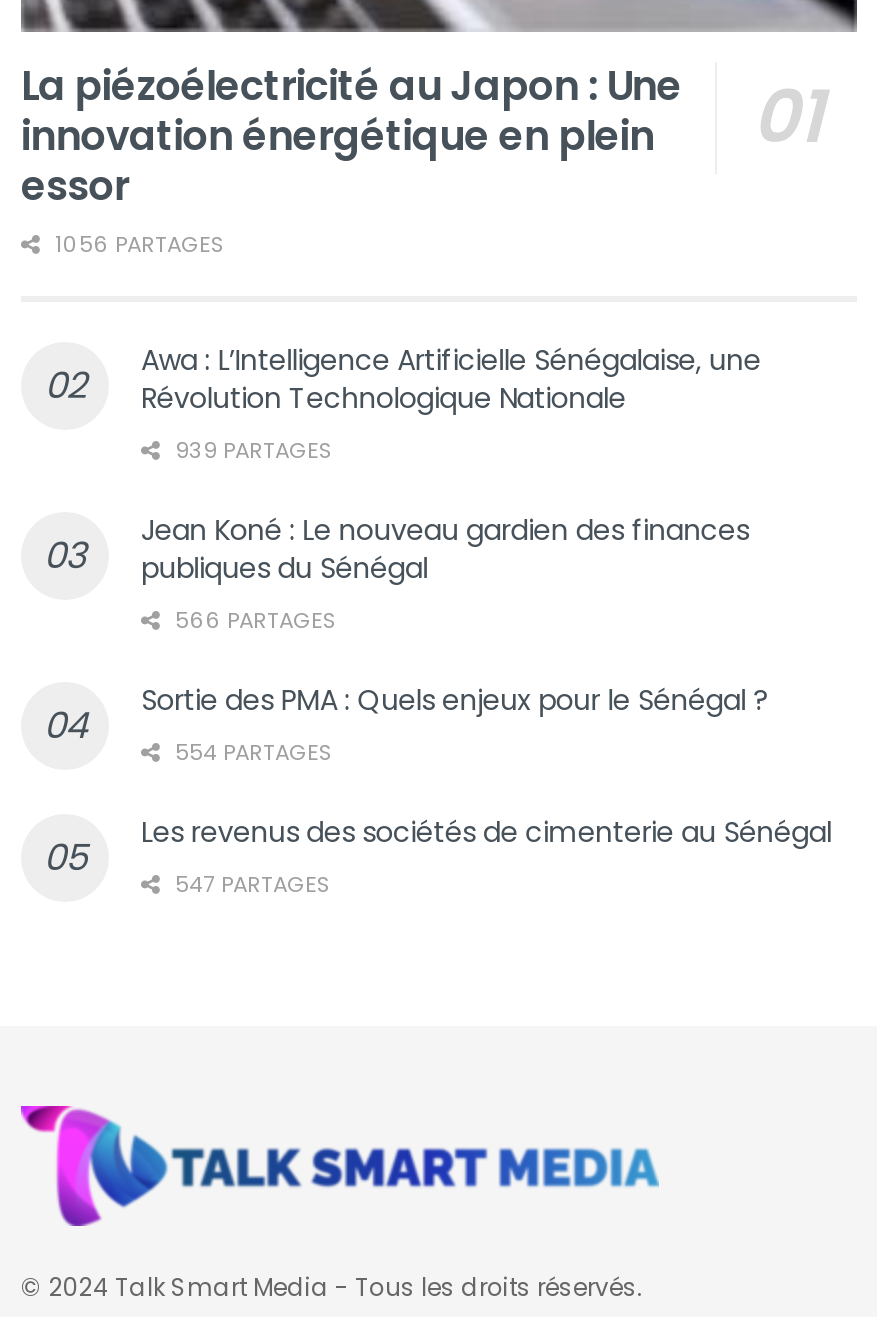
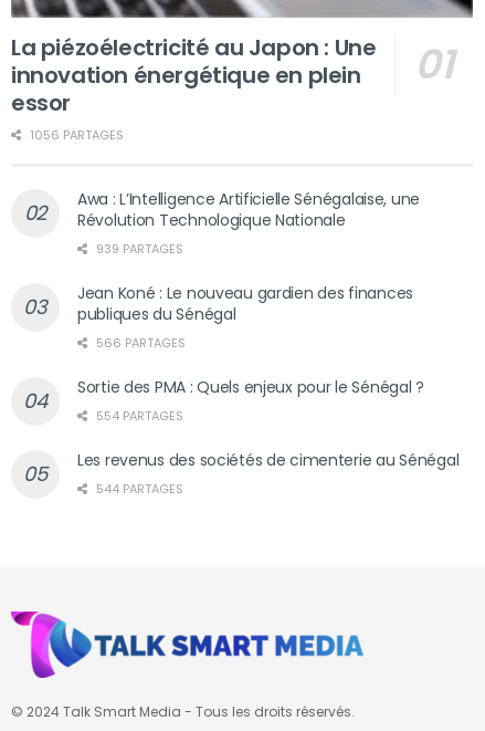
[169,867,331,899] 547 PARTAGES -> [93,480,183,497] 544 PARTAGES

